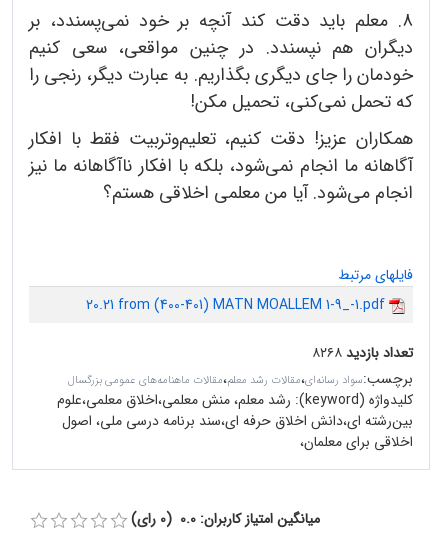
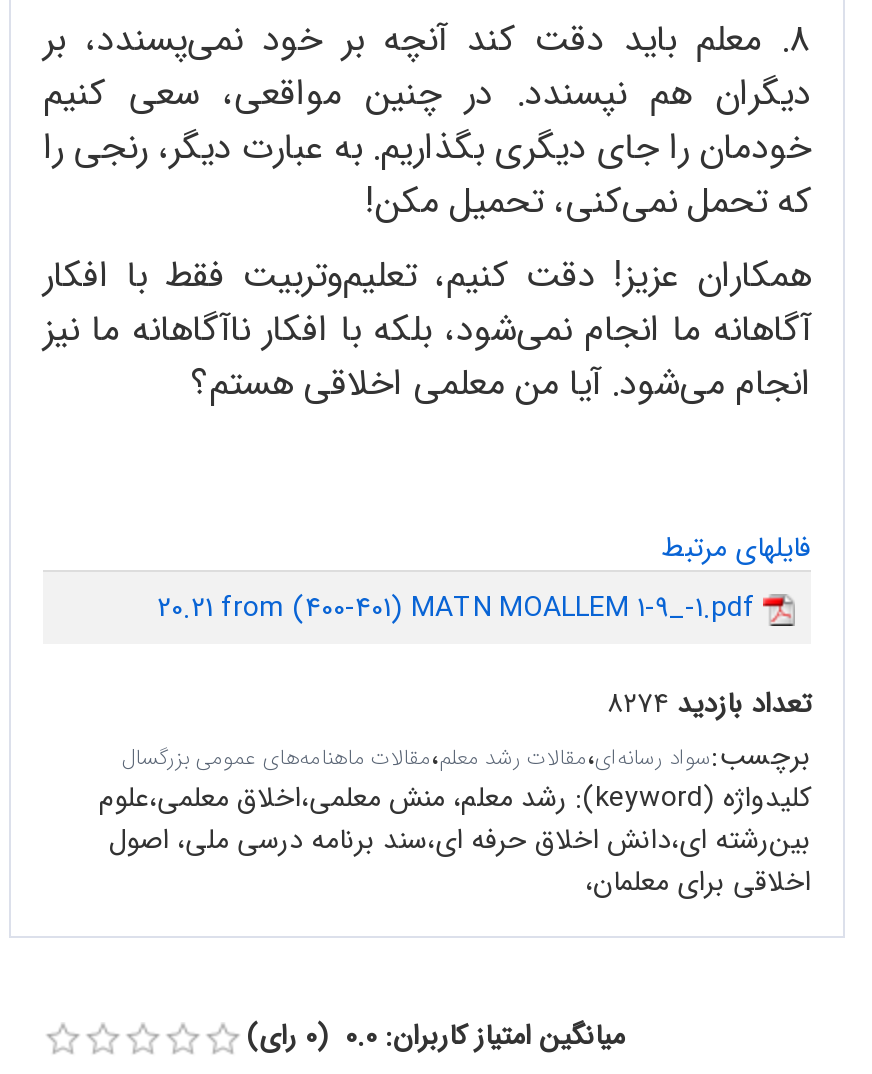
[312,342,413,364] تعداد بازدید ۸۲۶۸ -> [607,682,811,726] تعداد بازدید ۸۲۷۴

